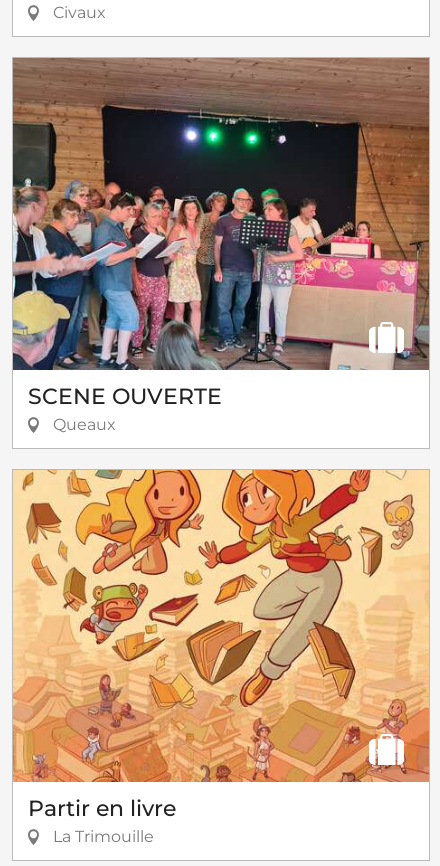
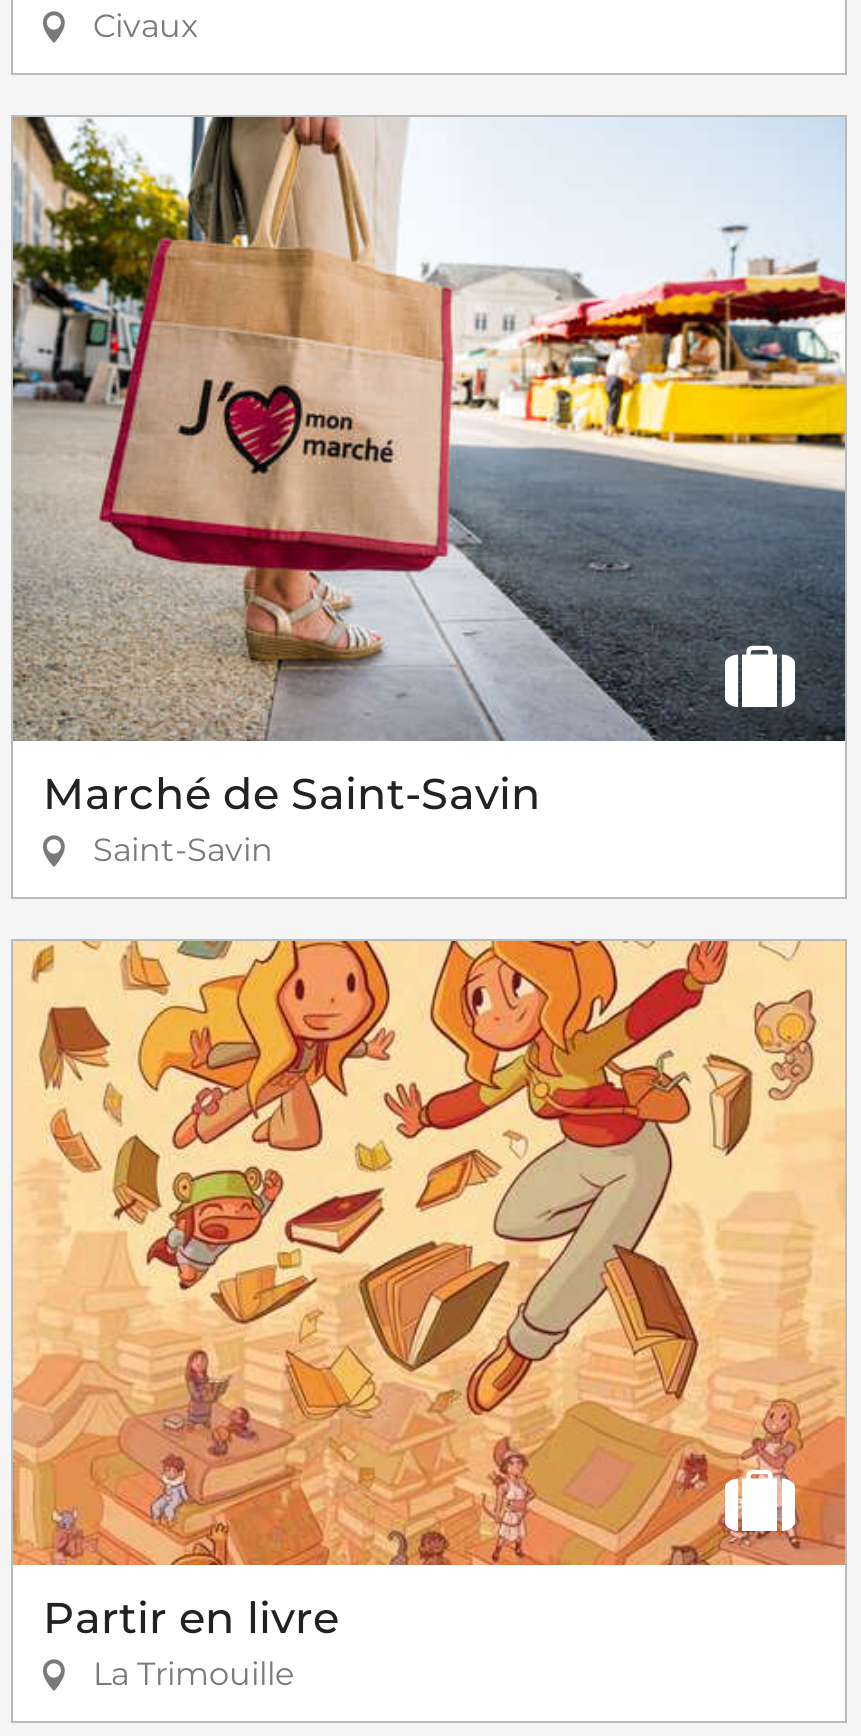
[12,57,430,434] [image] | SCENE OUVERTE | Queaux -> [11,116,847,868] [image] | Marché de Saint-Savin | Saint-Savin

